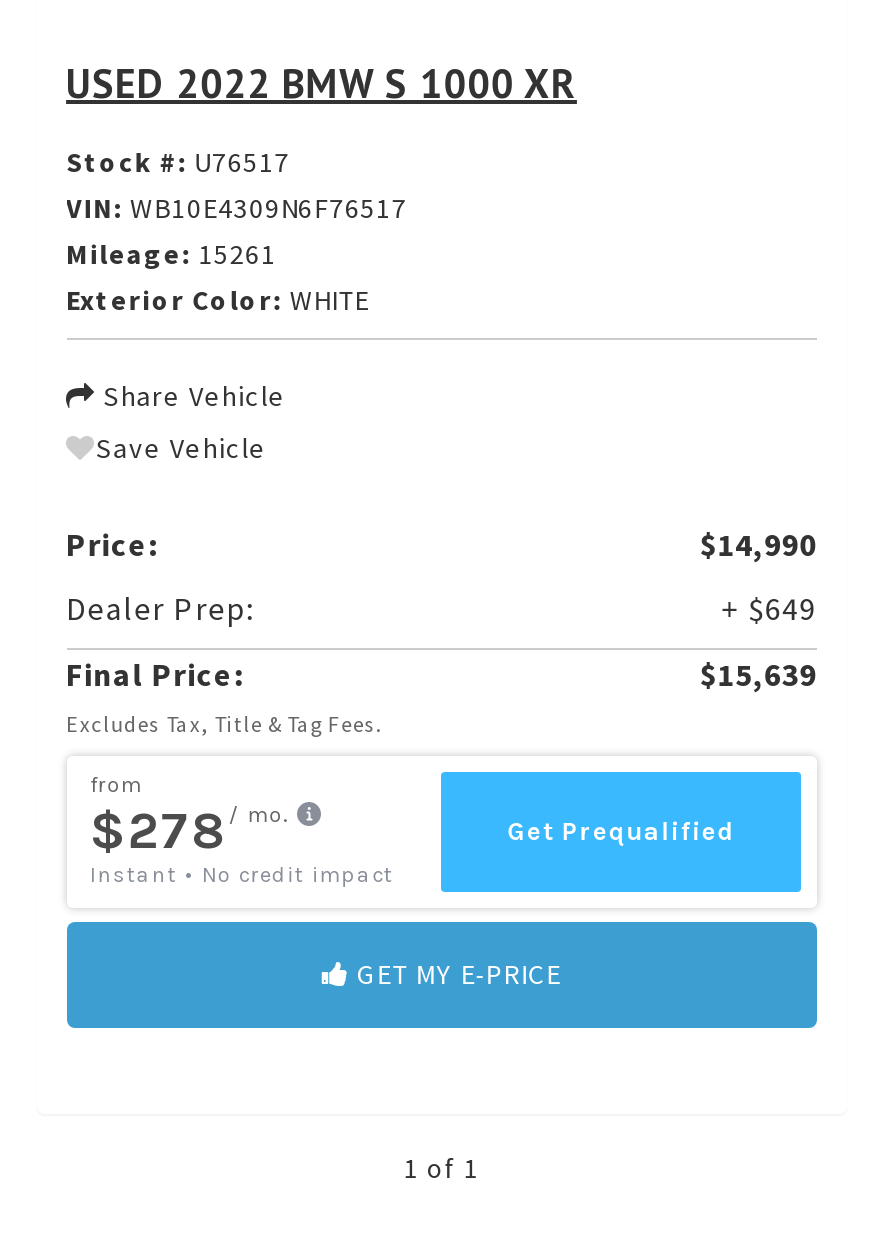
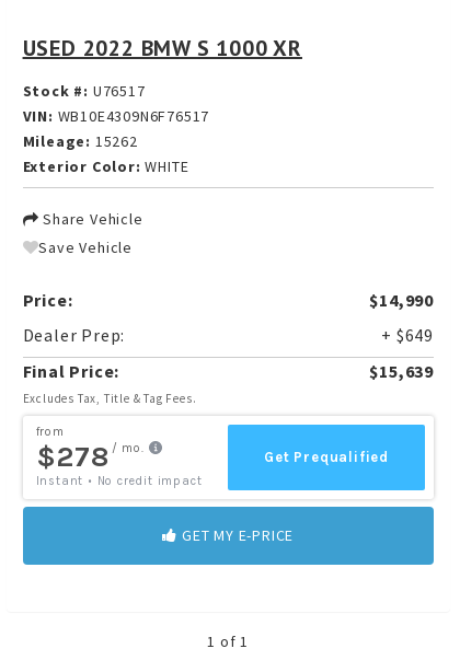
[66,237,277,273] Mileage: 15261 -> [22,131,138,151] Mileage: 15262

